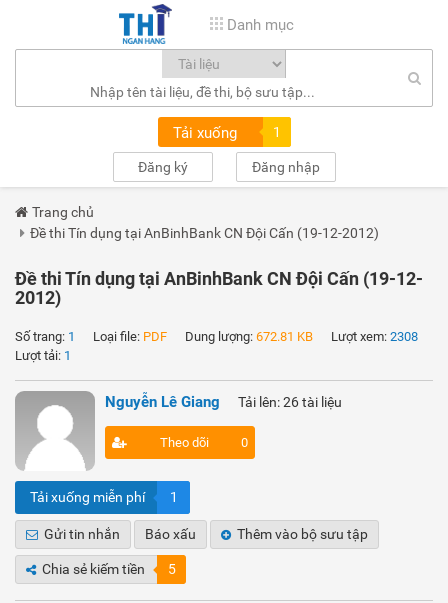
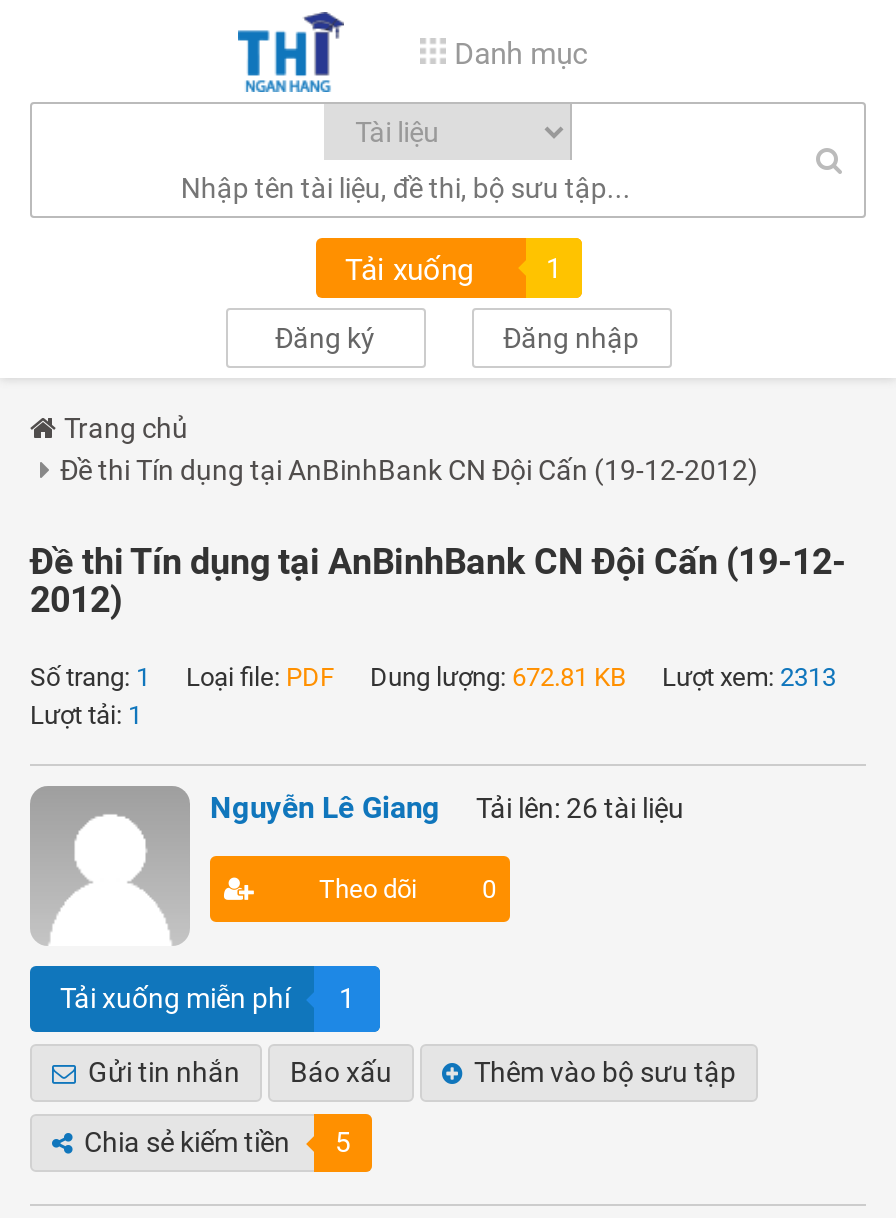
[15,329,418,344] Số trang: 1 Loại file: PDF Dung lượng: 672.81 KB Lượt xem: 2308 -> [30,662,836,692] Số trang: 1 Loại file: PDF Dung lượng: 672.81 KB Lượt xem: 2313

